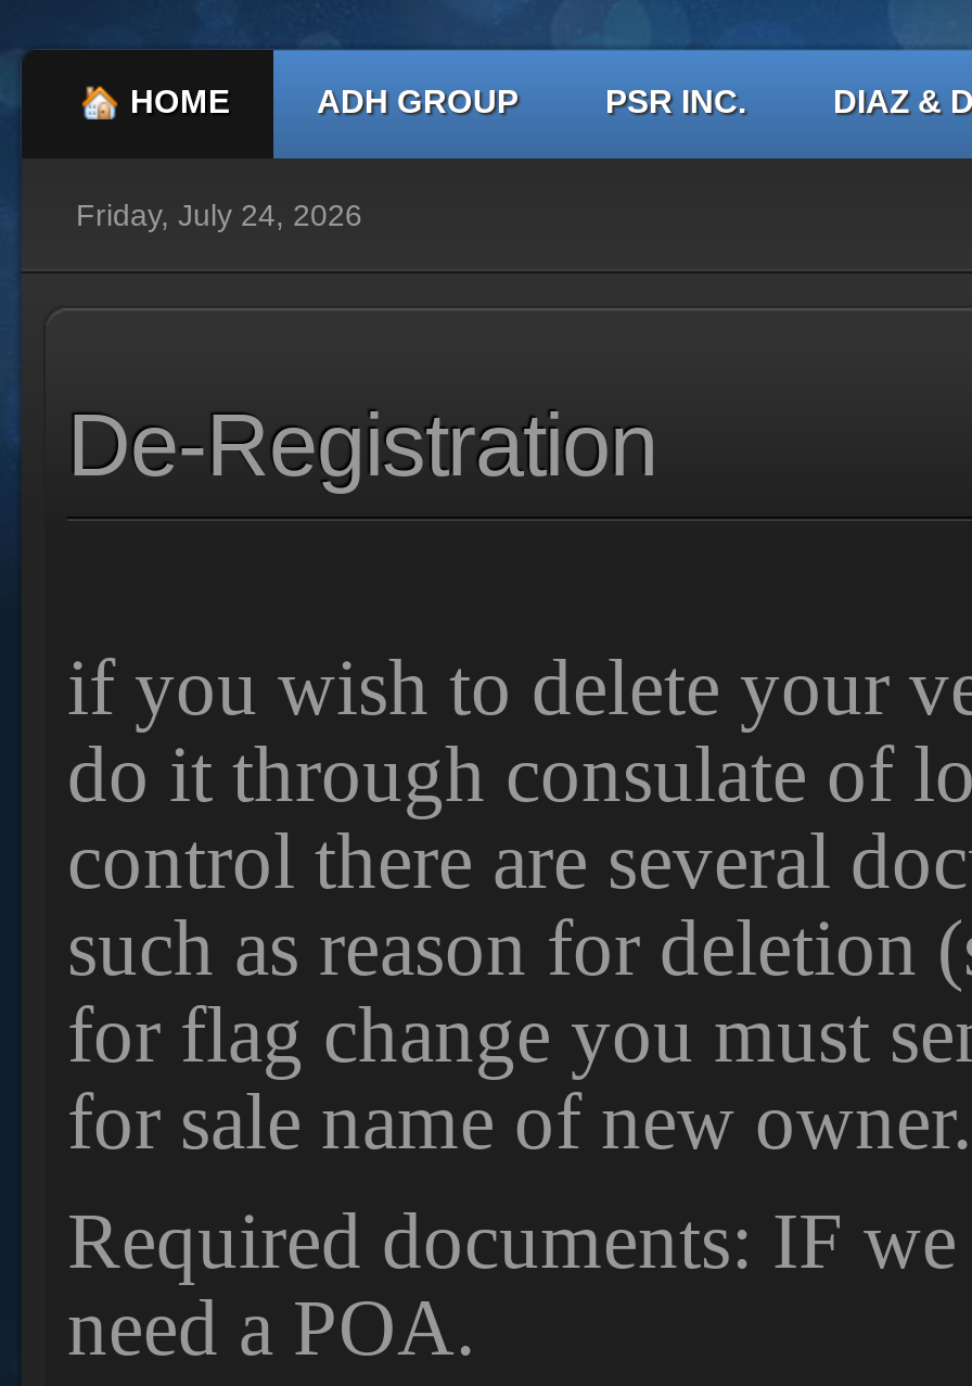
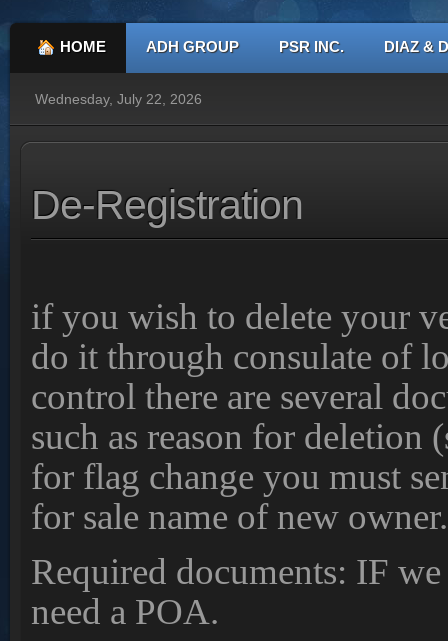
[76,198,362,232] Friday, July 24, 2026 -> [35,91,202,107] Wednesday, July 22, 2026

